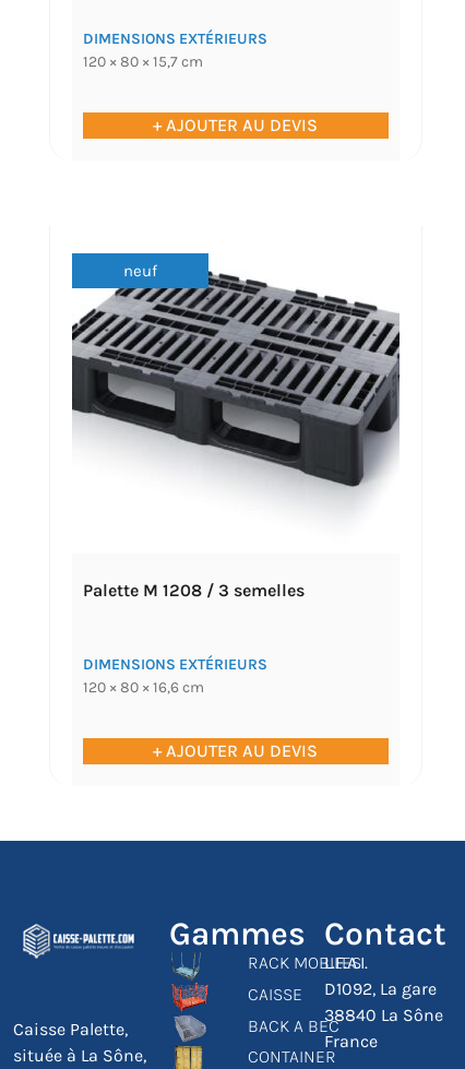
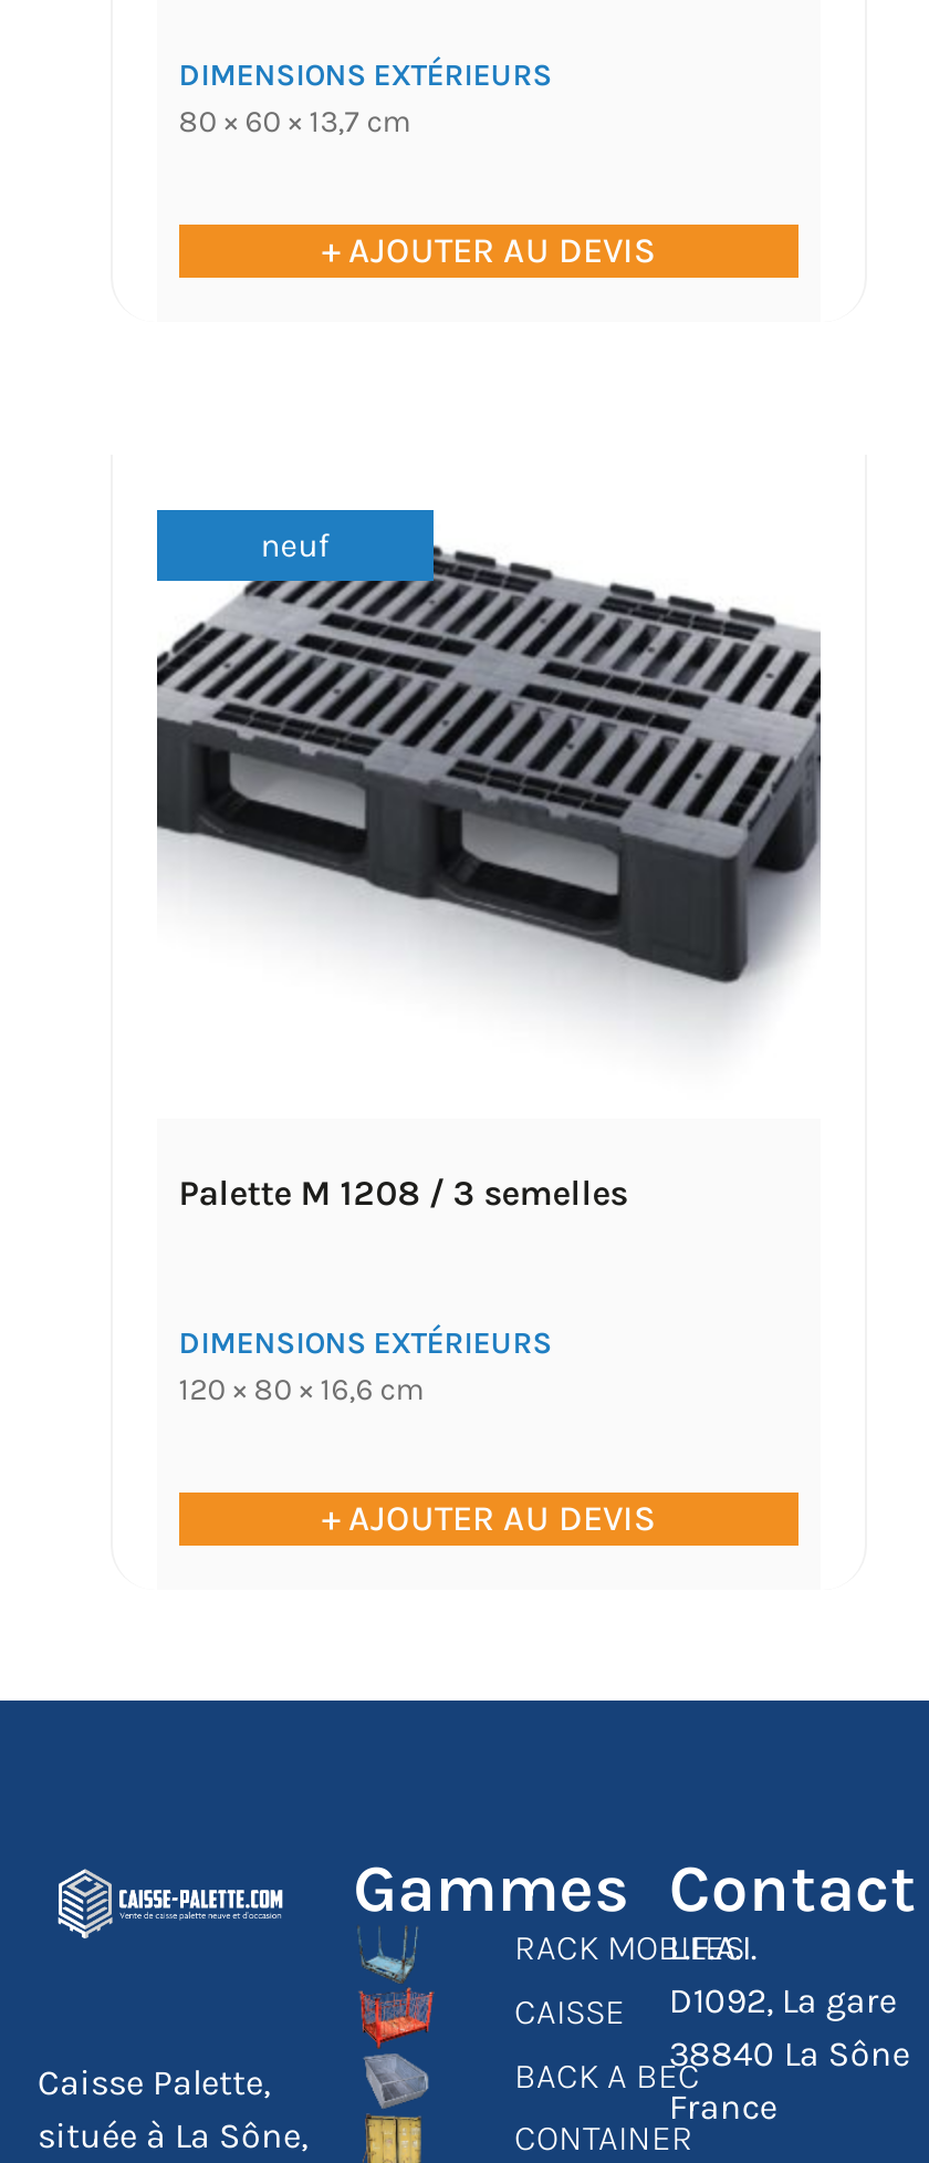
[83,52,203,71] 120 × 80 × 15,7 cm -> [179,102,411,140] 80 × 60 × 13,7 cm

